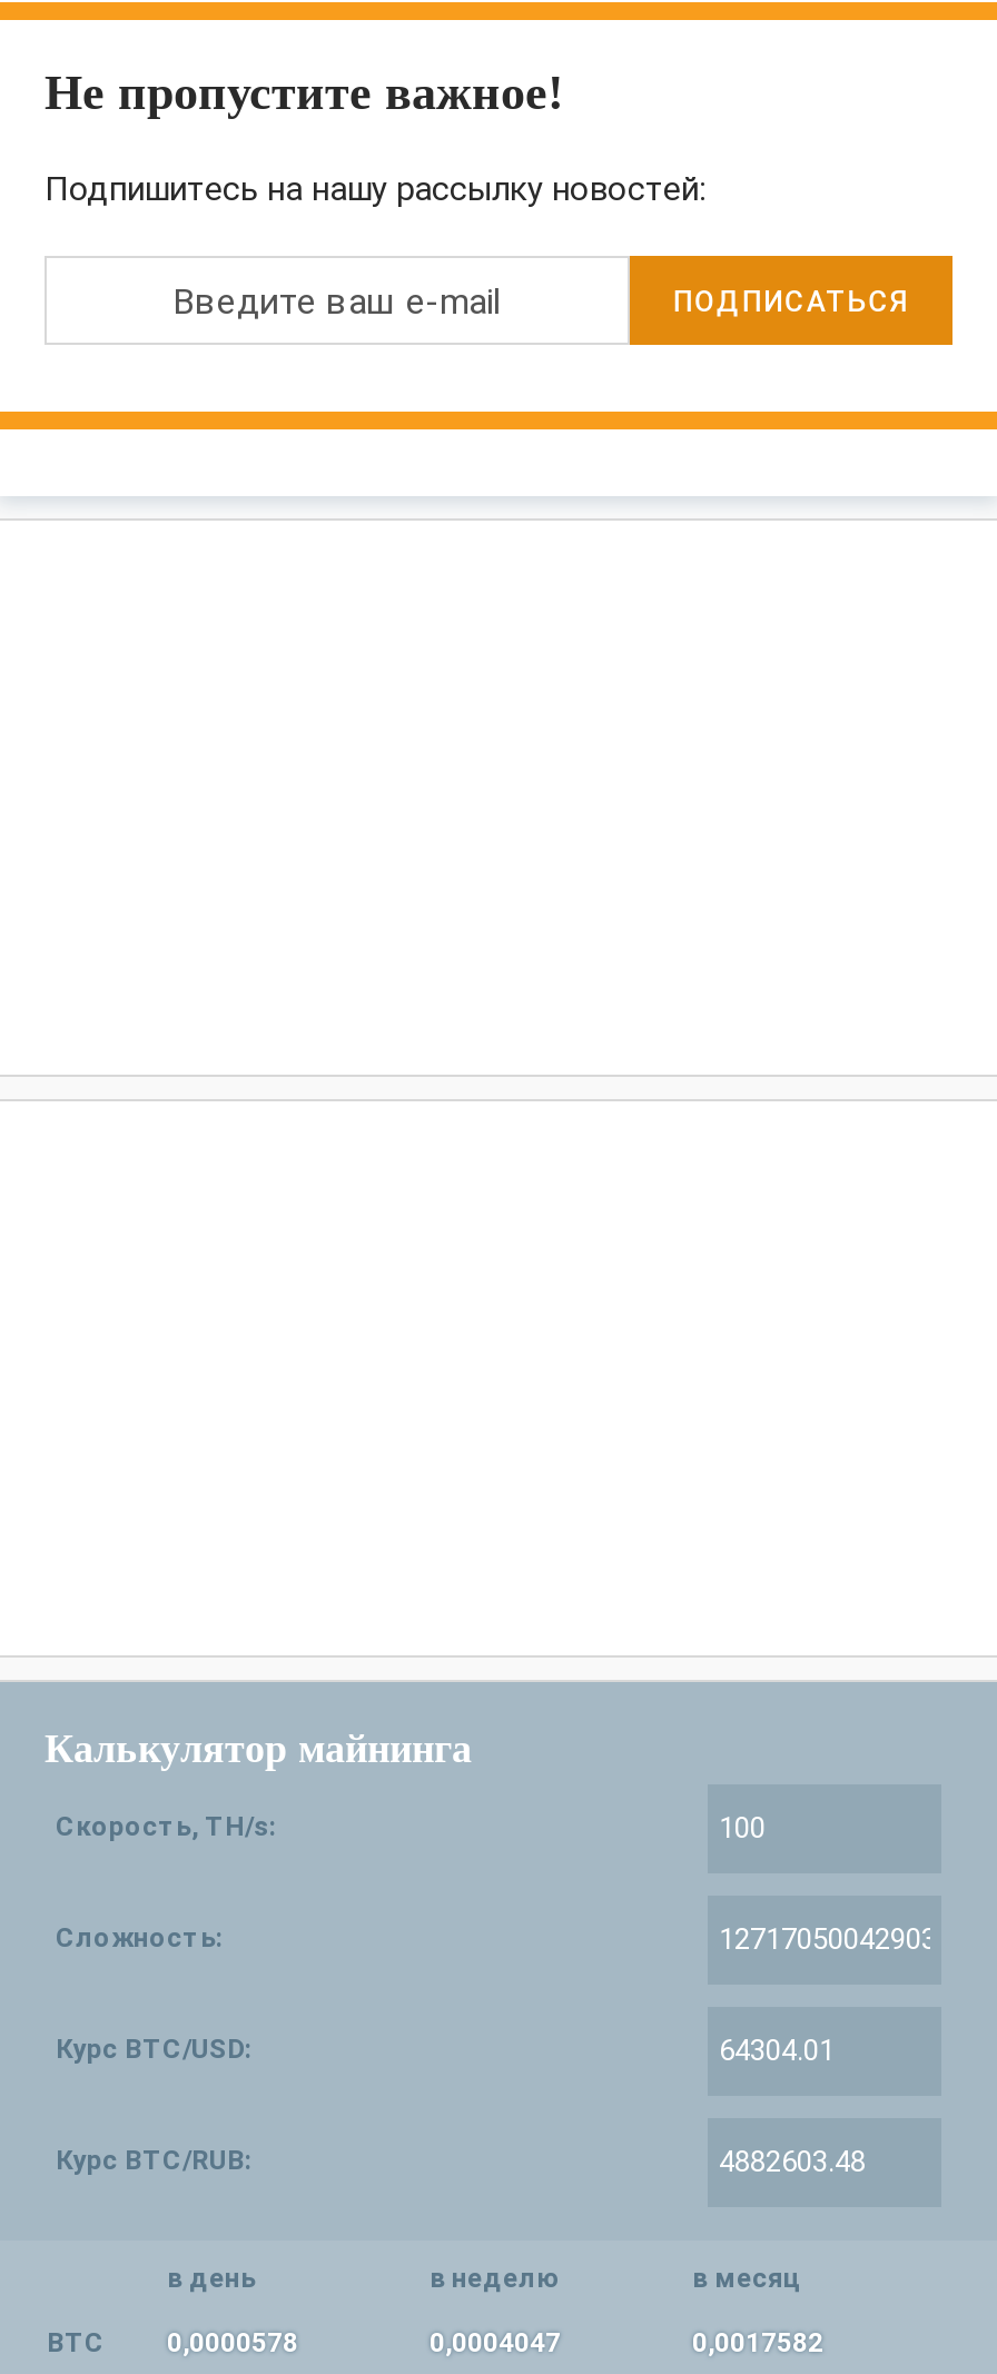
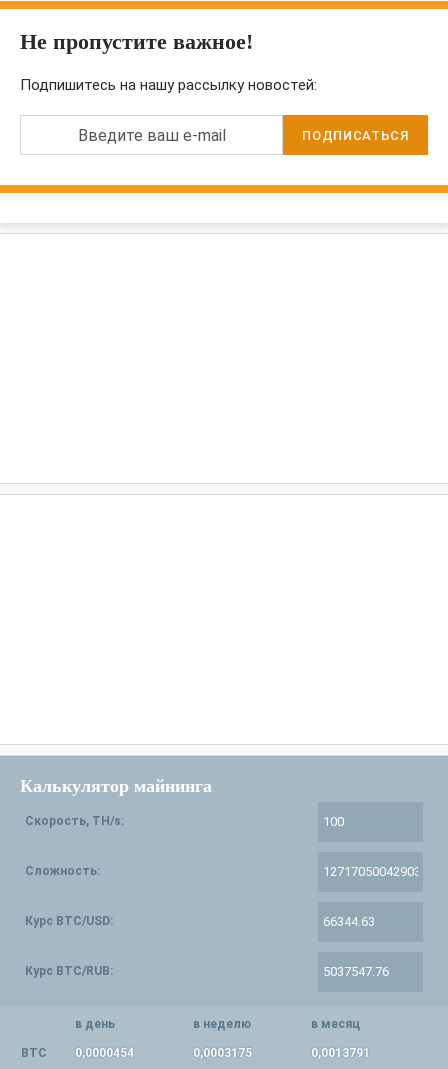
[47,2327,298,2358] BTC 0,0000578 -> [21,1046,134,1060] BTC 0,0000454
[430,2327,561,2358] 0,0004047 -> [193,1046,252,1060] 0,0003175
[692,2327,823,2358] 0,0017582 -> [311,1046,370,1060] 0,0013791

